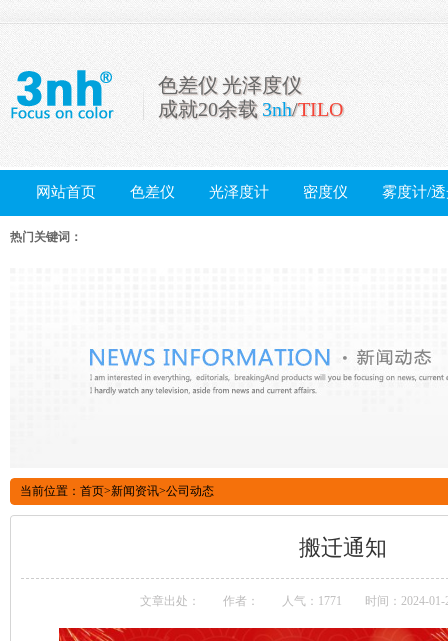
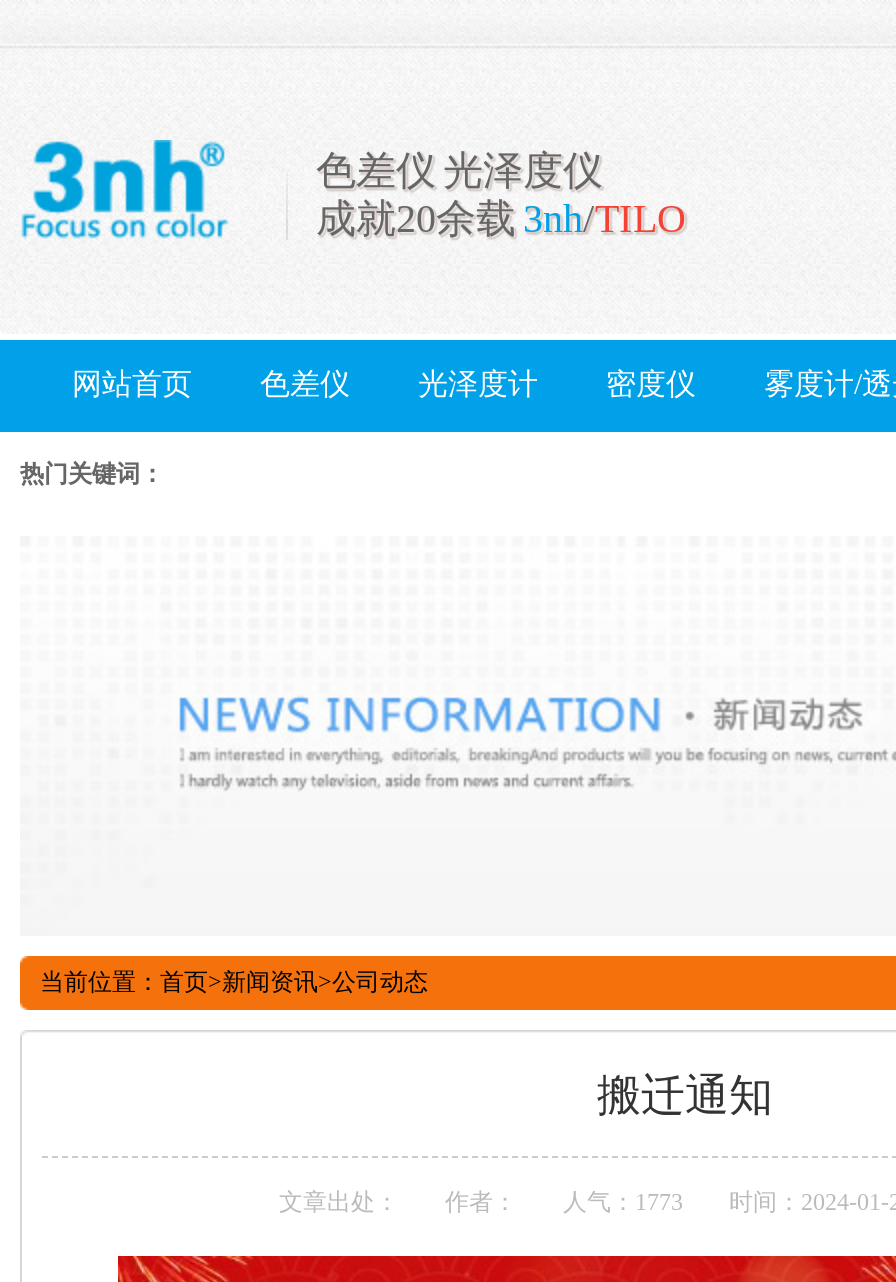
[281,594,341,608] 人气：1771 -> [563,1188,683,1216] 人气：1773

